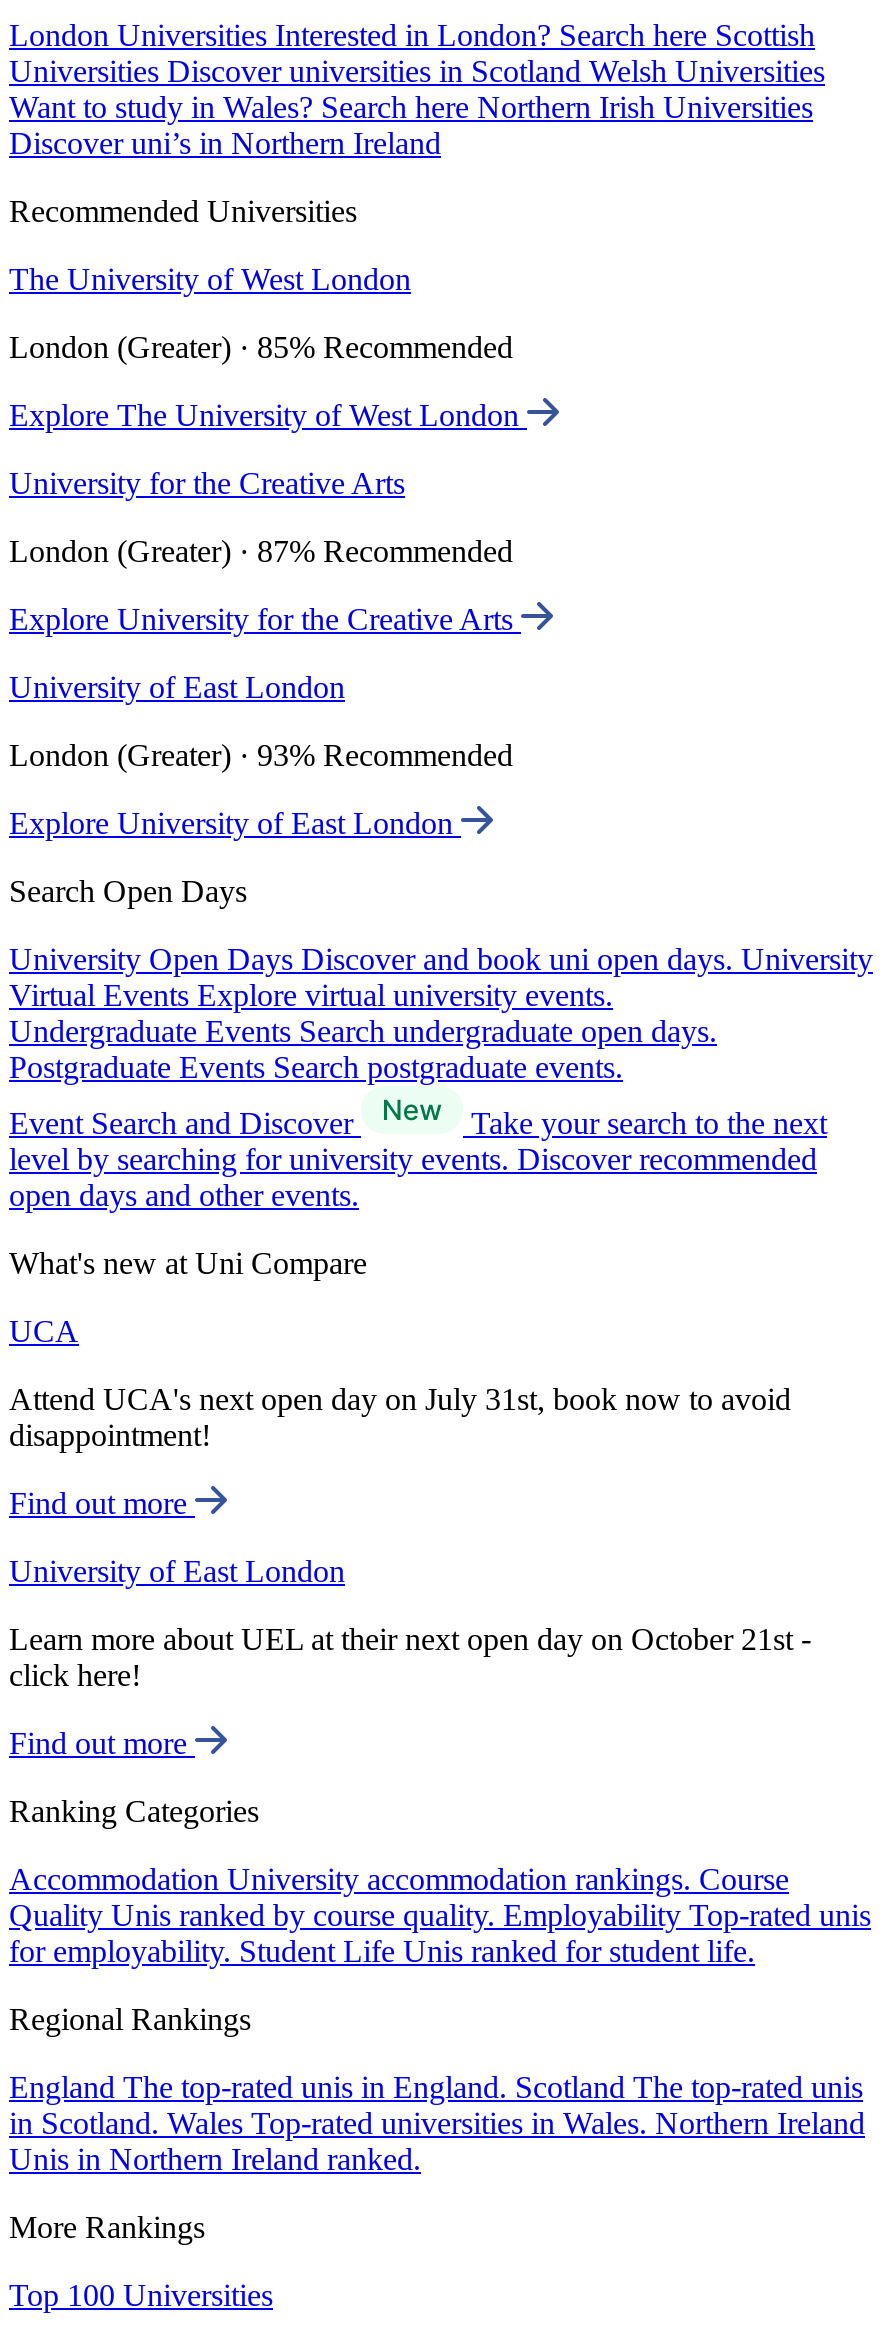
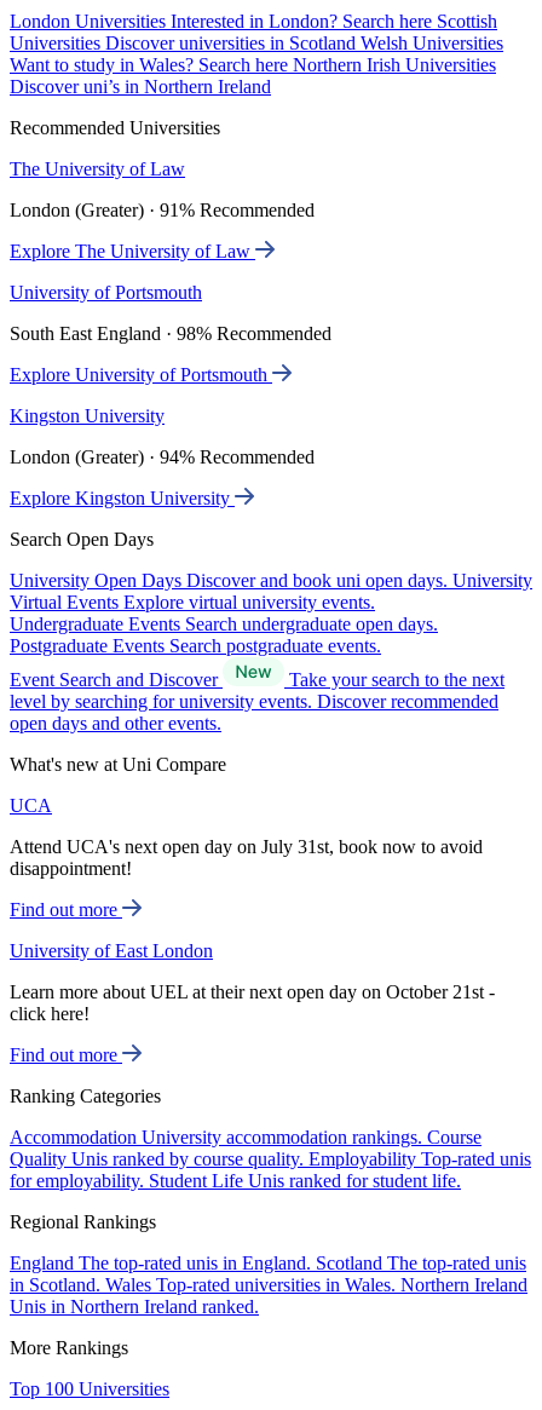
[9,262,411,296] The University of West London -> [10,159,185,179] The University of Law
[9,330,513,364] London (Greater) · 85% Recommended -> [10,200,315,220] London (Greater) · 91% Recommended
[9,398,527,432] Explore The University of West London -> [10,241,255,262] Explore The University of Law
[9,466,405,500] University for the Creative Arts -> [10,282,202,303] University of Portsmouth
[9,534,513,568] London (Greater) · 87% Recommended -> [10,323,331,344] South East England · 98% Recommended
[9,602,521,636] Explore University for the Creative Arts -> [10,364,272,385] Explore University of Portsmouth
[9,670,345,704] University of East London -> [10,406,165,426] Kingston University
[9,738,513,772] London (Greater) · 93% Recommended -> [10,447,315,467] London (Greater) · 94% Recommended
[9,806,461,840] Explore University of East London -> [10,488,235,508] Explore Kingston University

